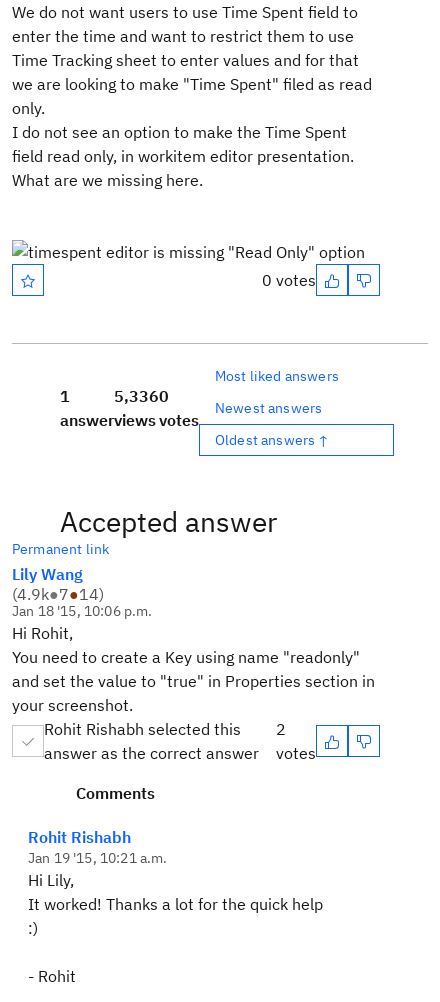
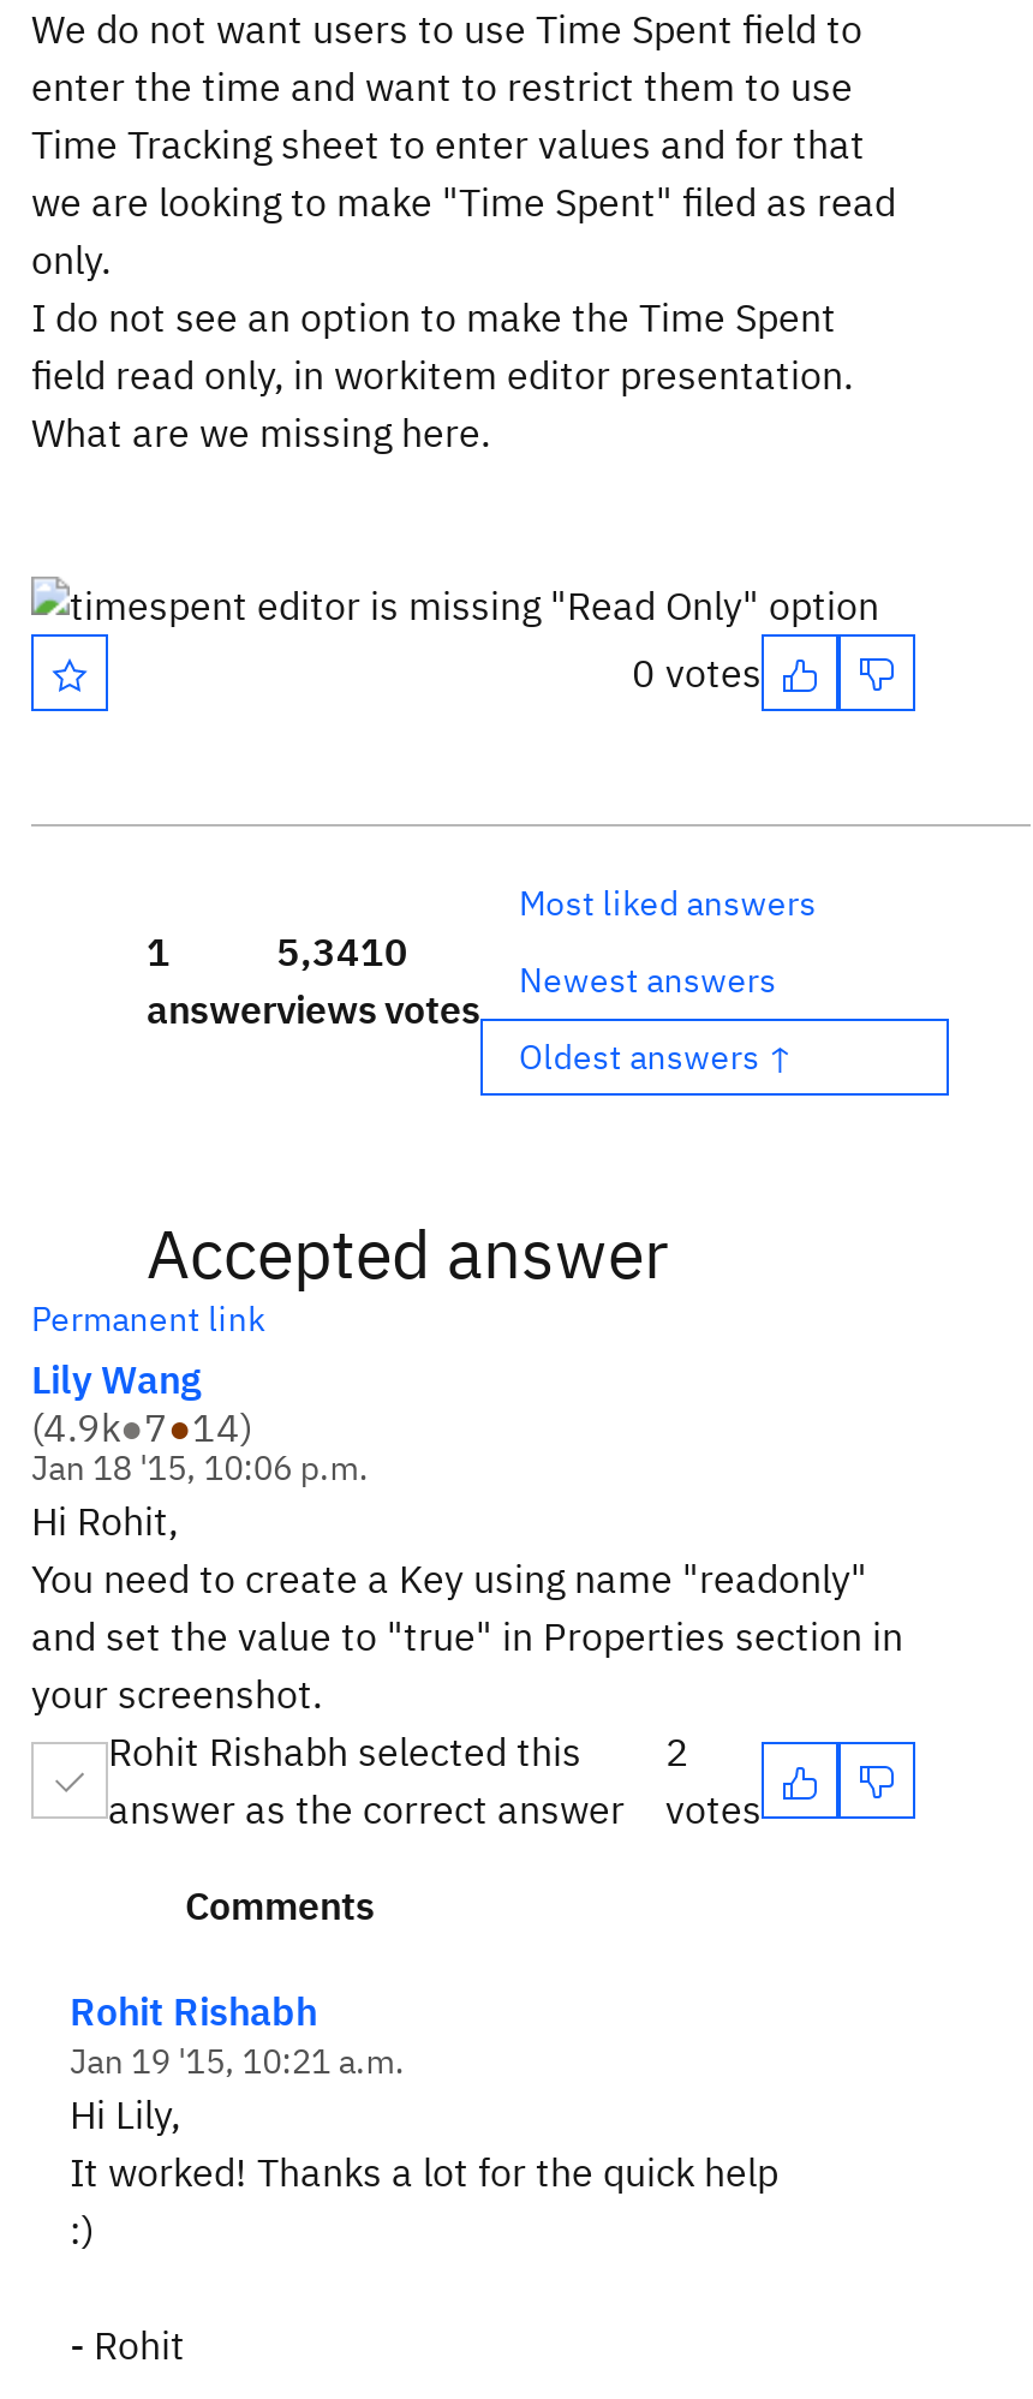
[114,386,169,406] 5,336 0 -> [276,927,408,975] 5,341 0

